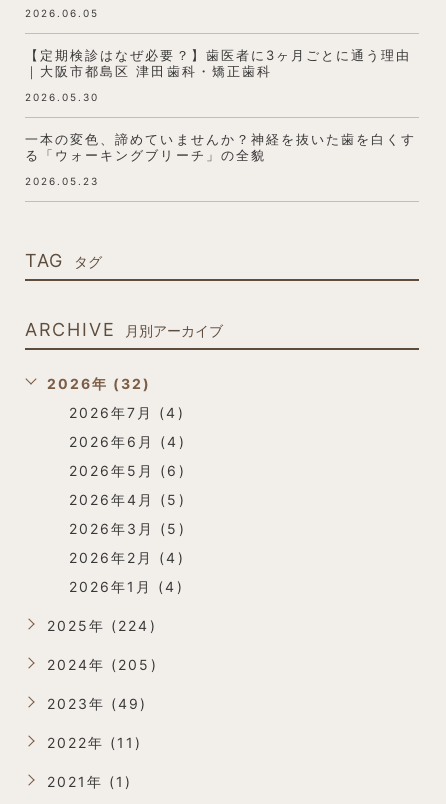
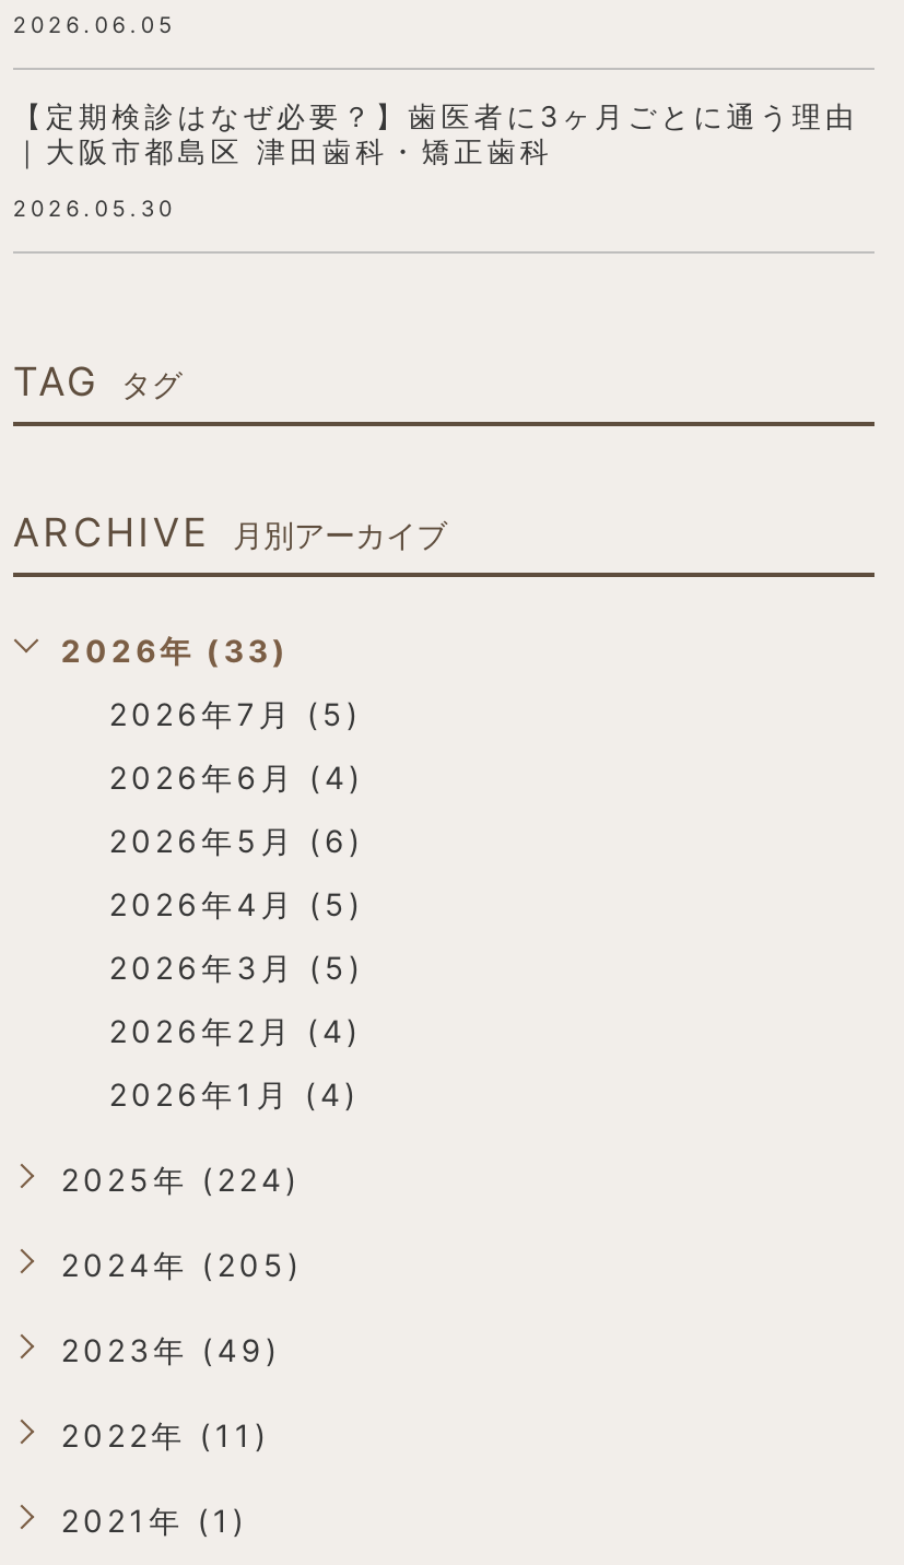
[25,131,417,187] 一本の変色、諦めていませんか？神経を抜いた歯を白くす | る「ウォーキングブリーチ」の全貌 | 2026.05.23 -> none
[47,375,151,392] 2026年 (32) -> [61,632,290,669] 2026年 (33)
[69,404,185,421] 2026年7月 (4) -> [109,696,362,733] 2026年7月 (5)

